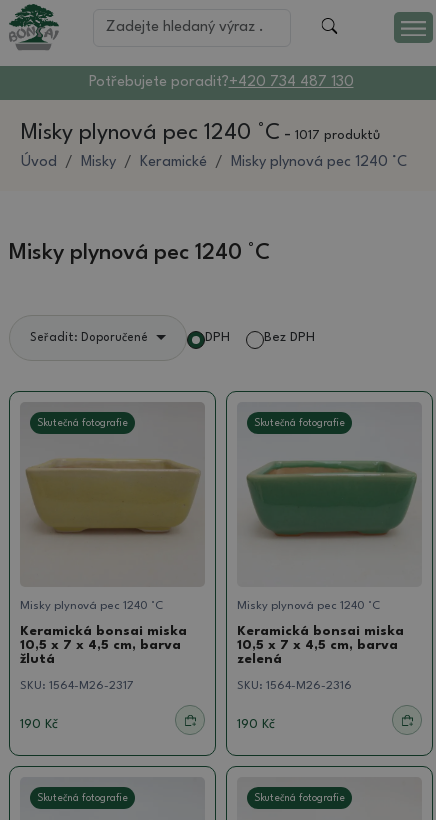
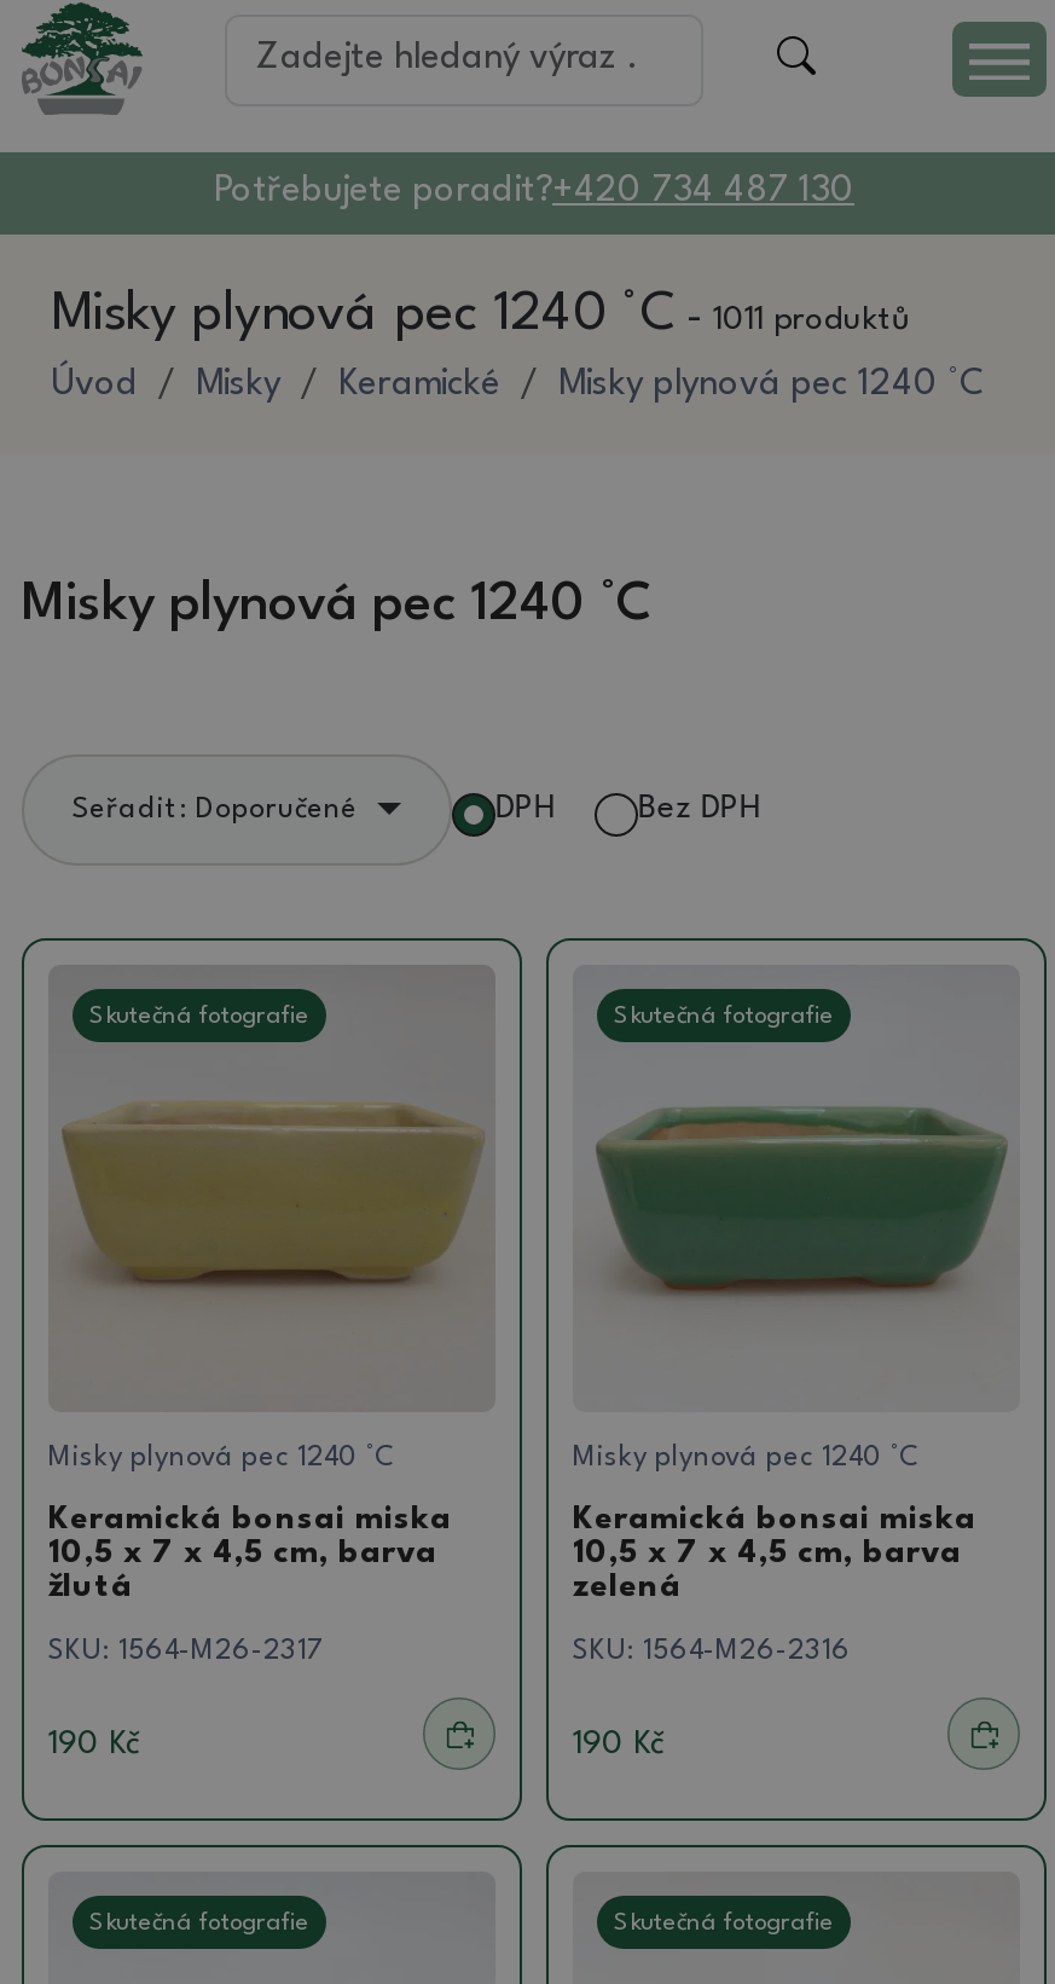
[21,122,380,144] Misky plynová pec 1240 °C - 1017 produktů -> [51,288,909,342] Misky plynová pec 1240 °C - 1011 produktů

